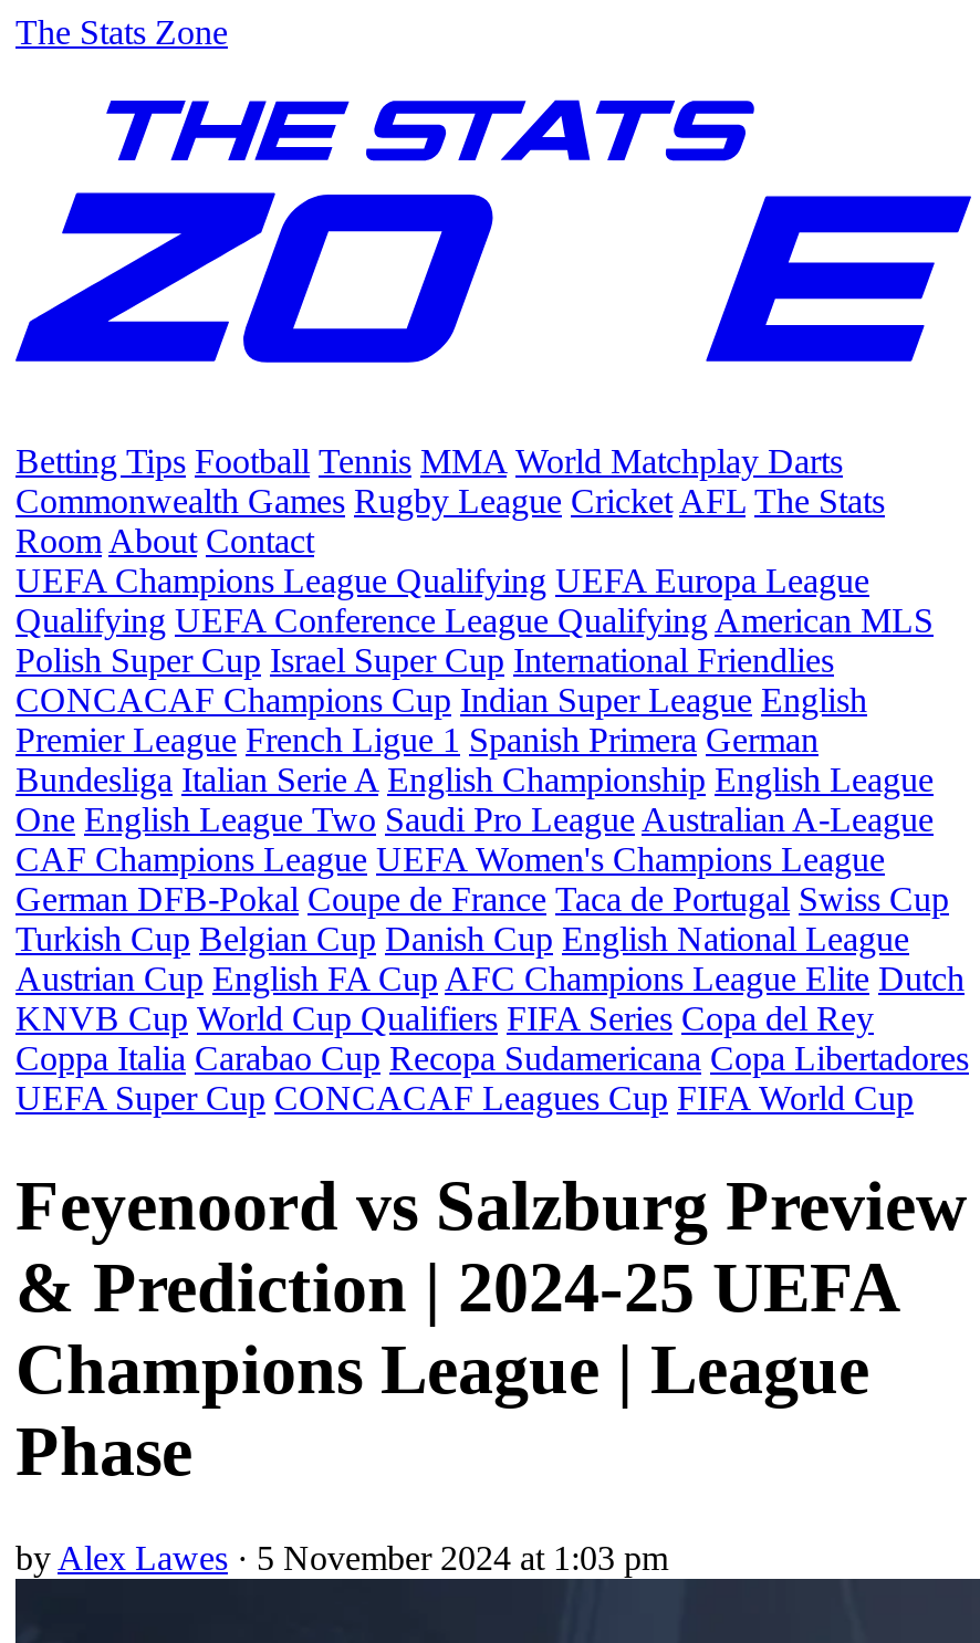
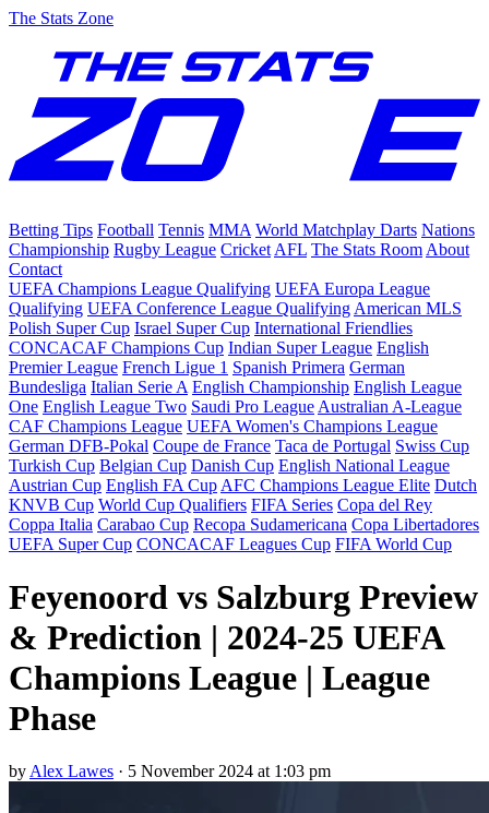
[15,441,885,558] Betting Tips Football Tennis MMA World Matchplay Darts | Commonwealth Games Rugby League Cricket AFL The Stats | Room About Contact -> [9,220,475,278] Betting Tips Football Tennis MMA World Matchplay Darts Nations | Championship Rugby League Cricket AFL The Stats Room About | Contact

